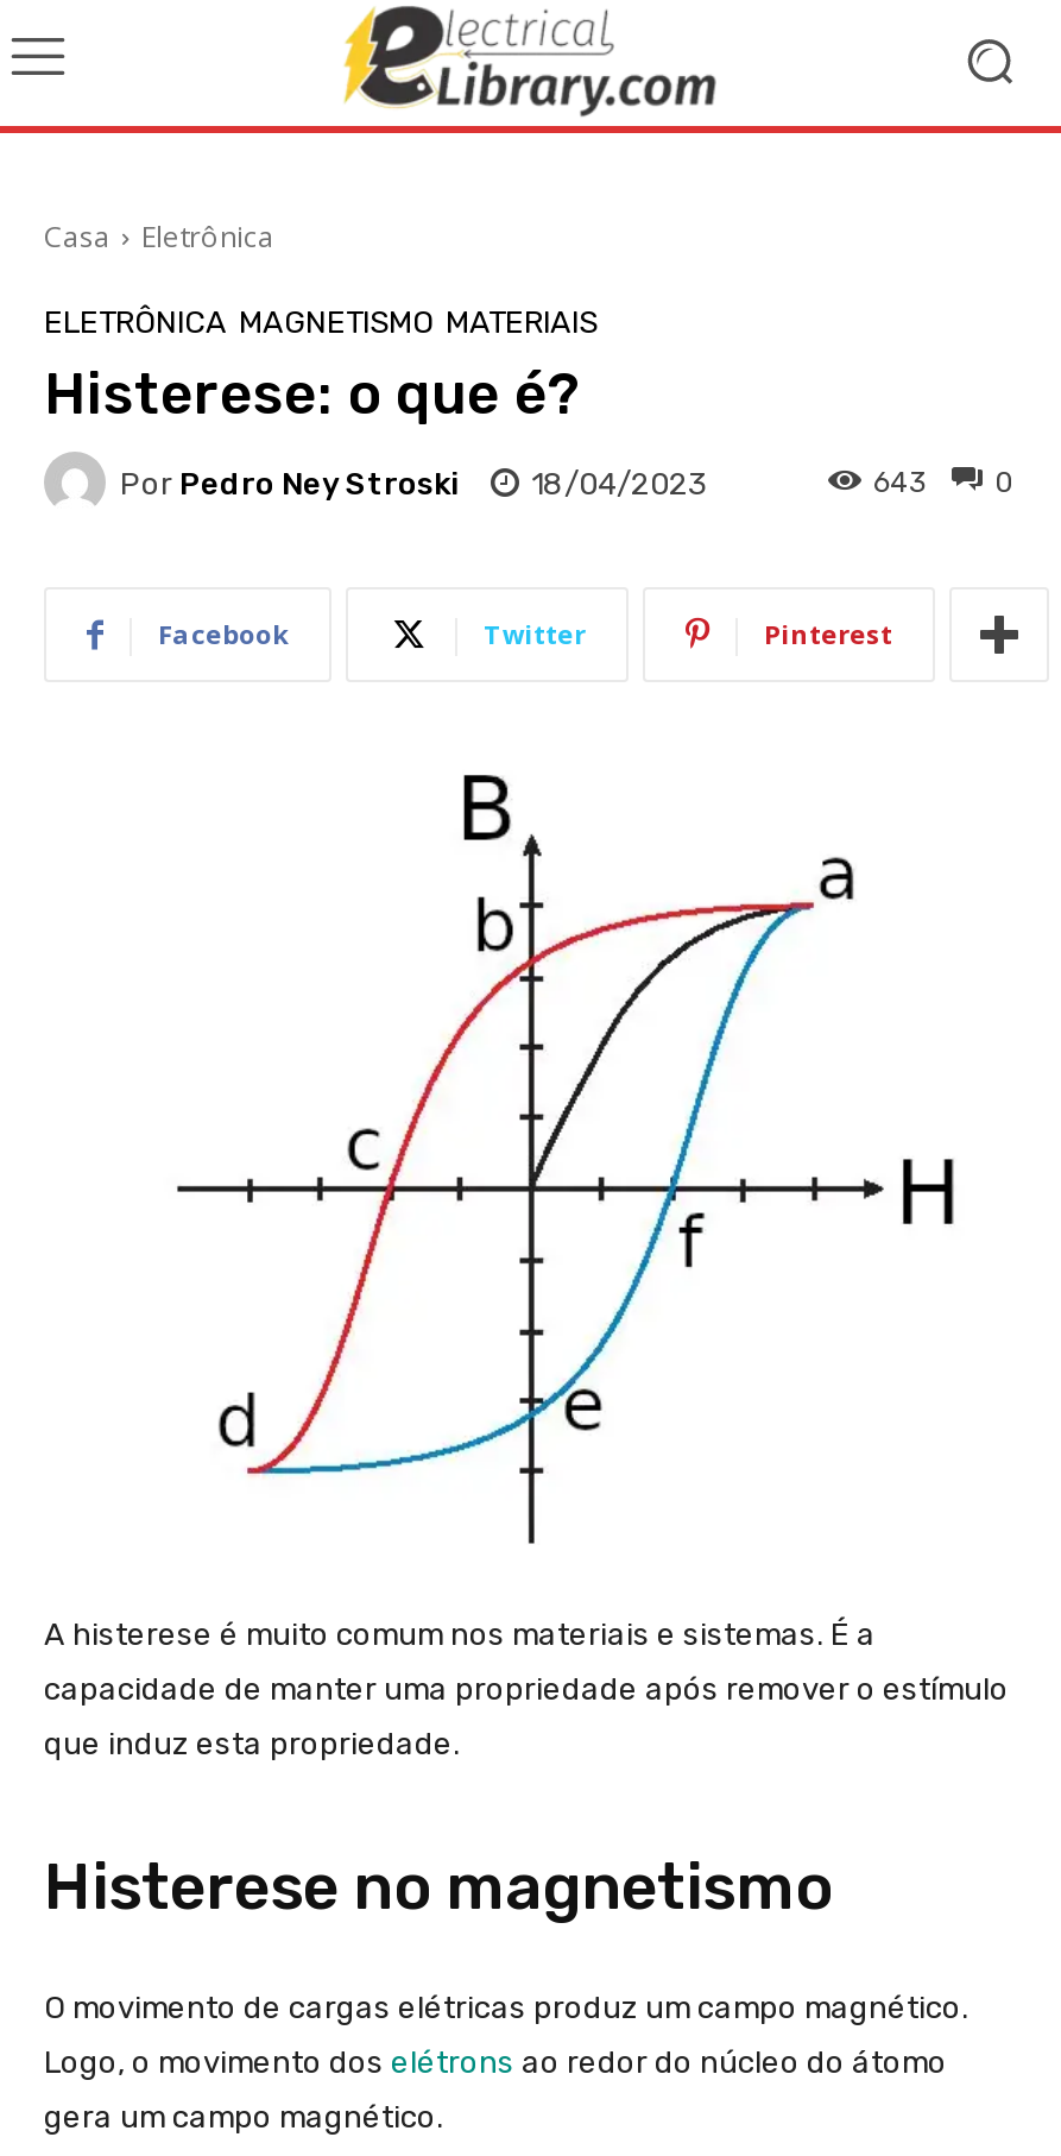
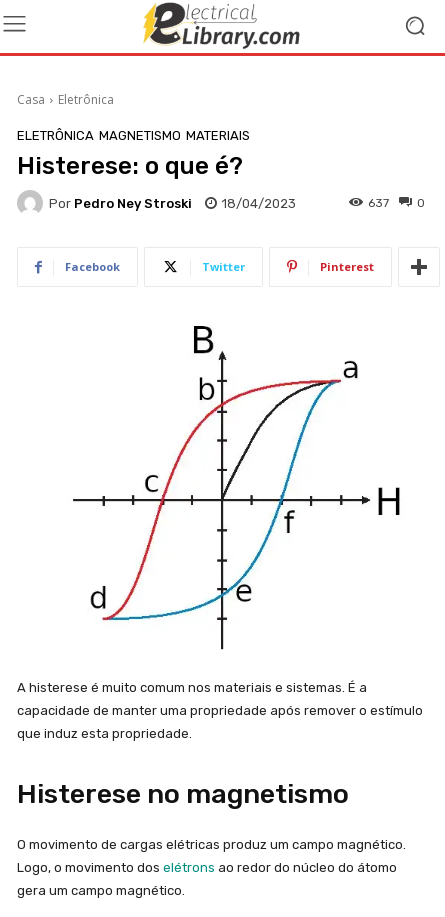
[873,466,1013,499] 643 0 -> [368,196,425,210] 637 0

